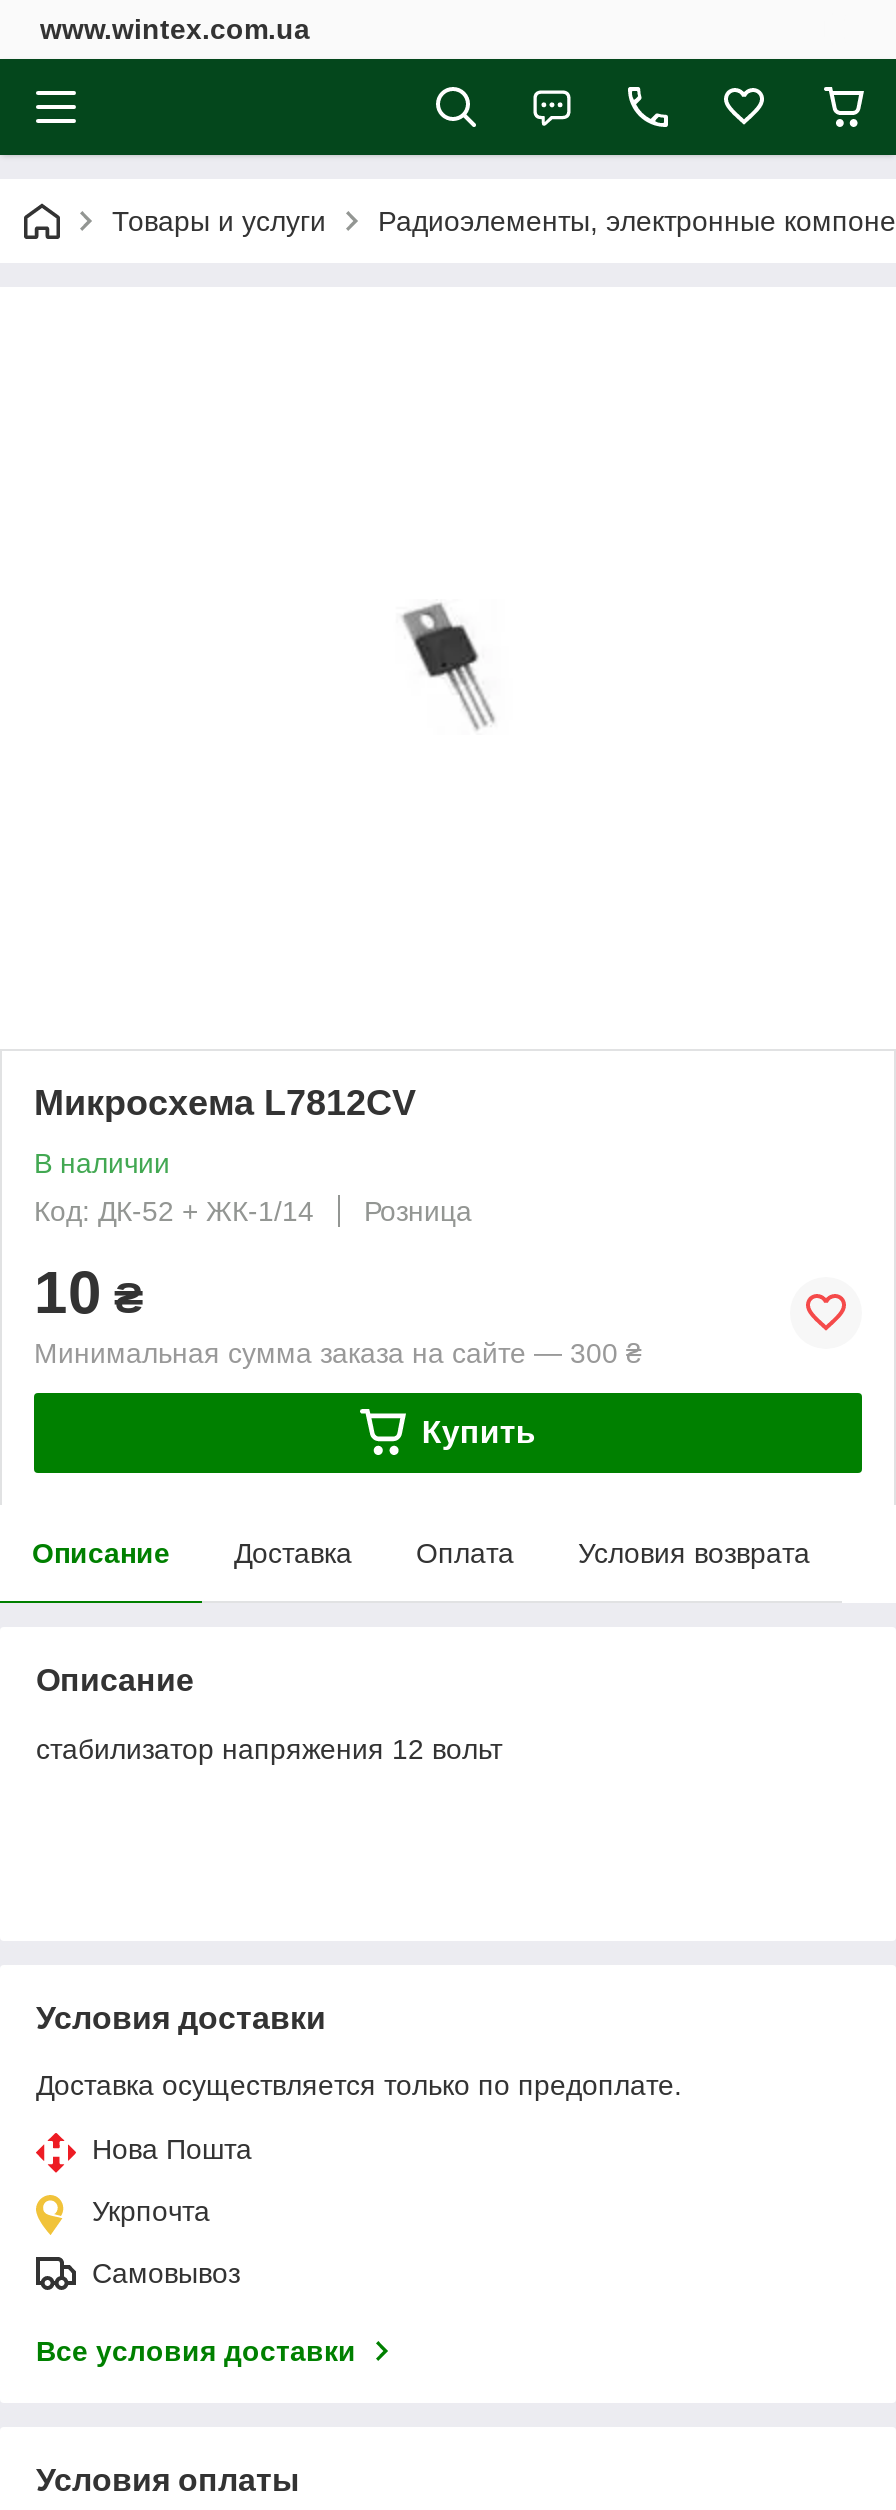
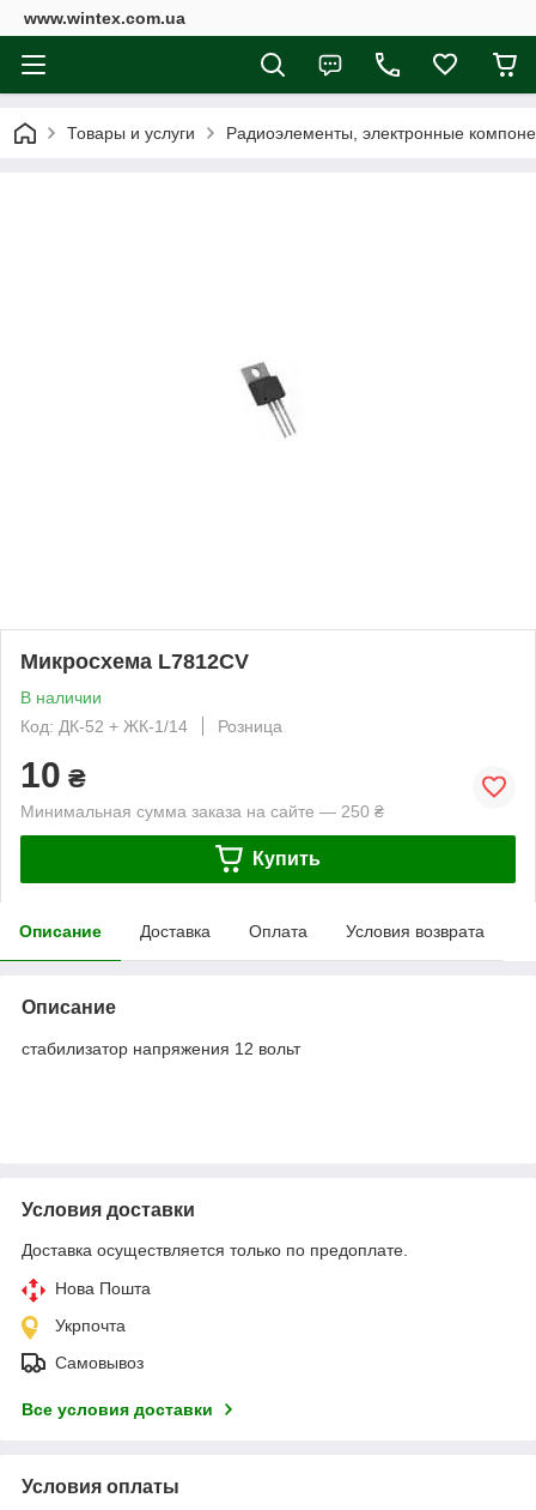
[34,1337,642,1369] Минимальная сумма заказа на сайте — 300 ₴ -> [20,801,384,821] Минимальная сумма заказа на сайте — 250 ₴

